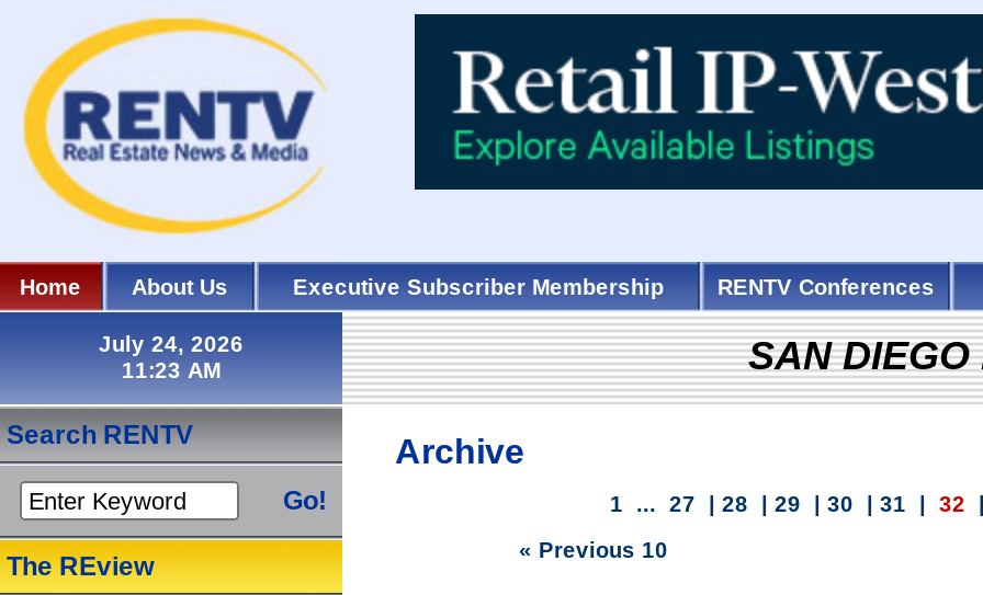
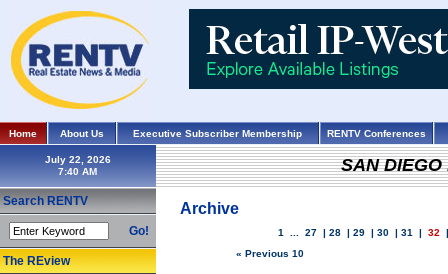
[99,332,244,356] July 24, 2026 -> [45,154,111,165] July 22, 2026

